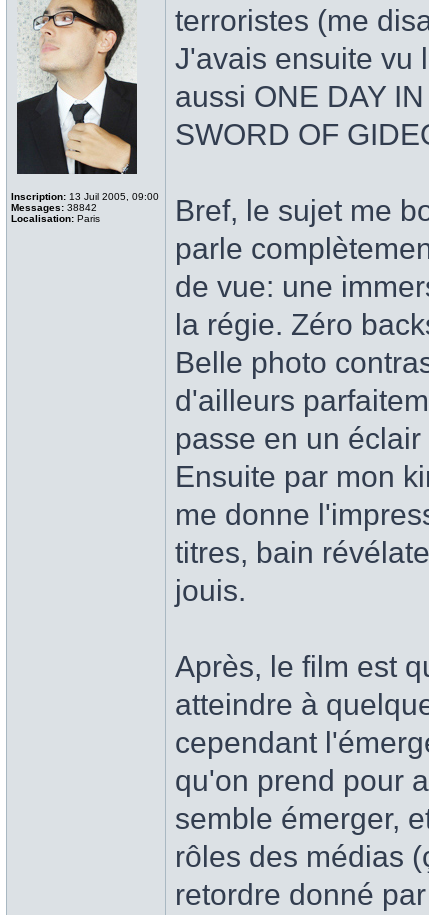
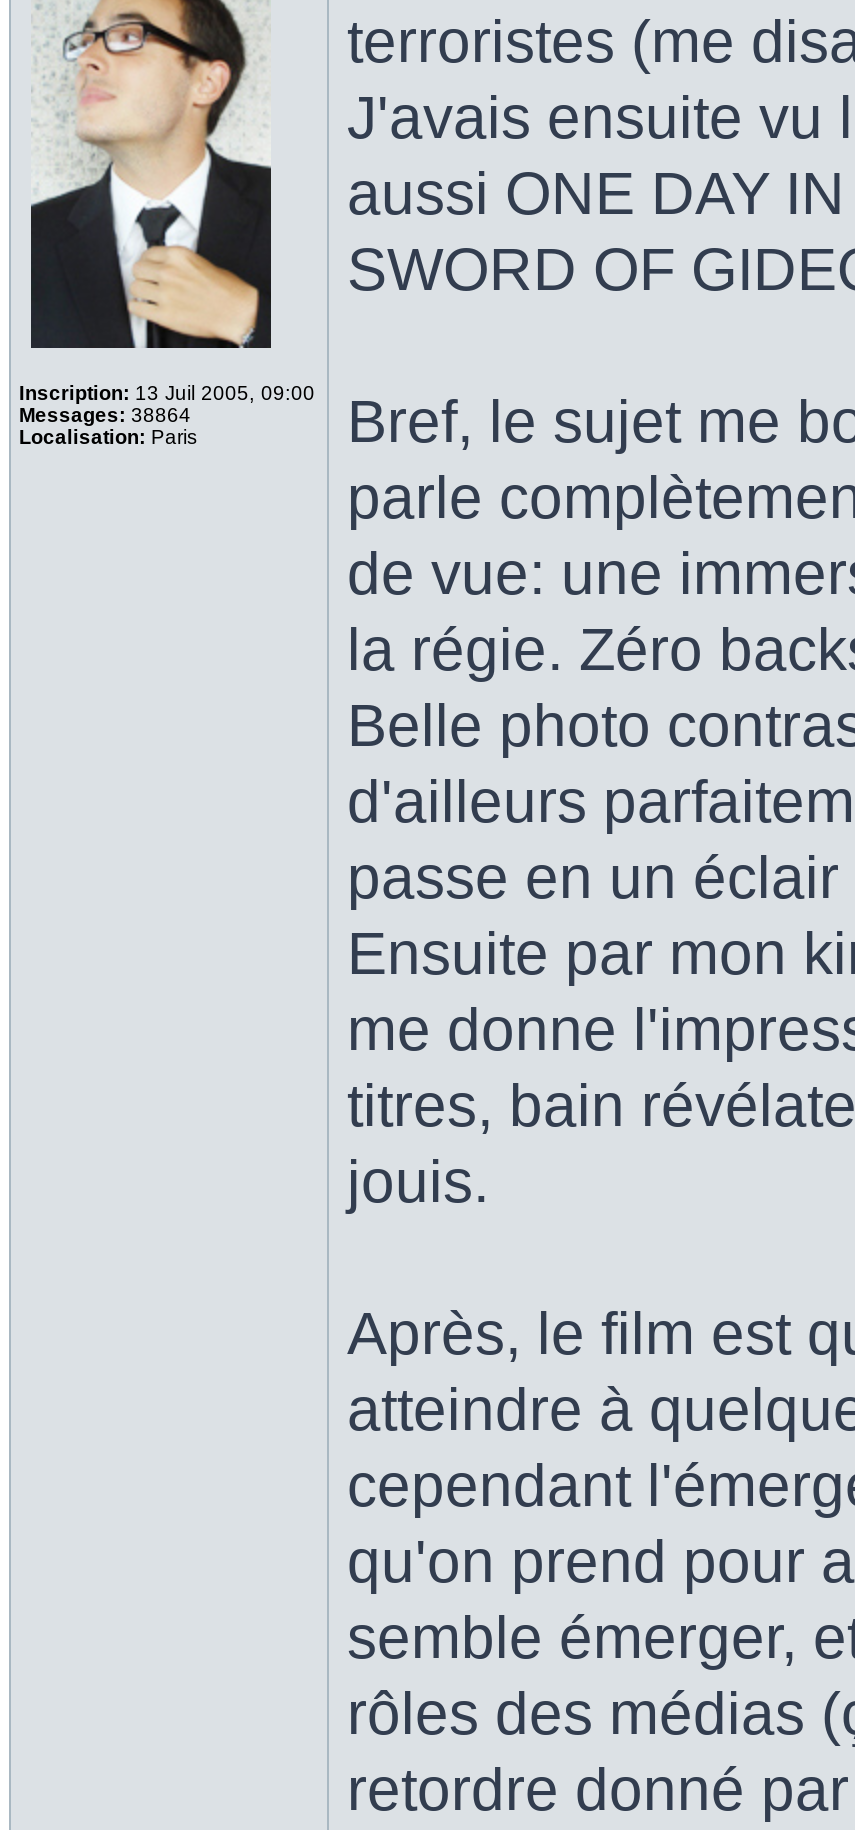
[11,202,97,213] Messages: 38842 -> [19,404,191,426] Messages: 38864

